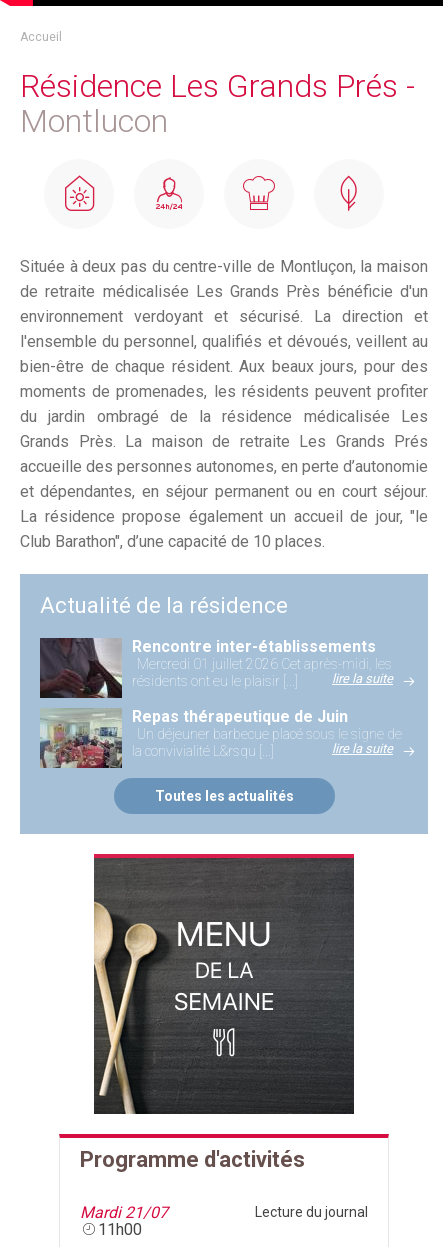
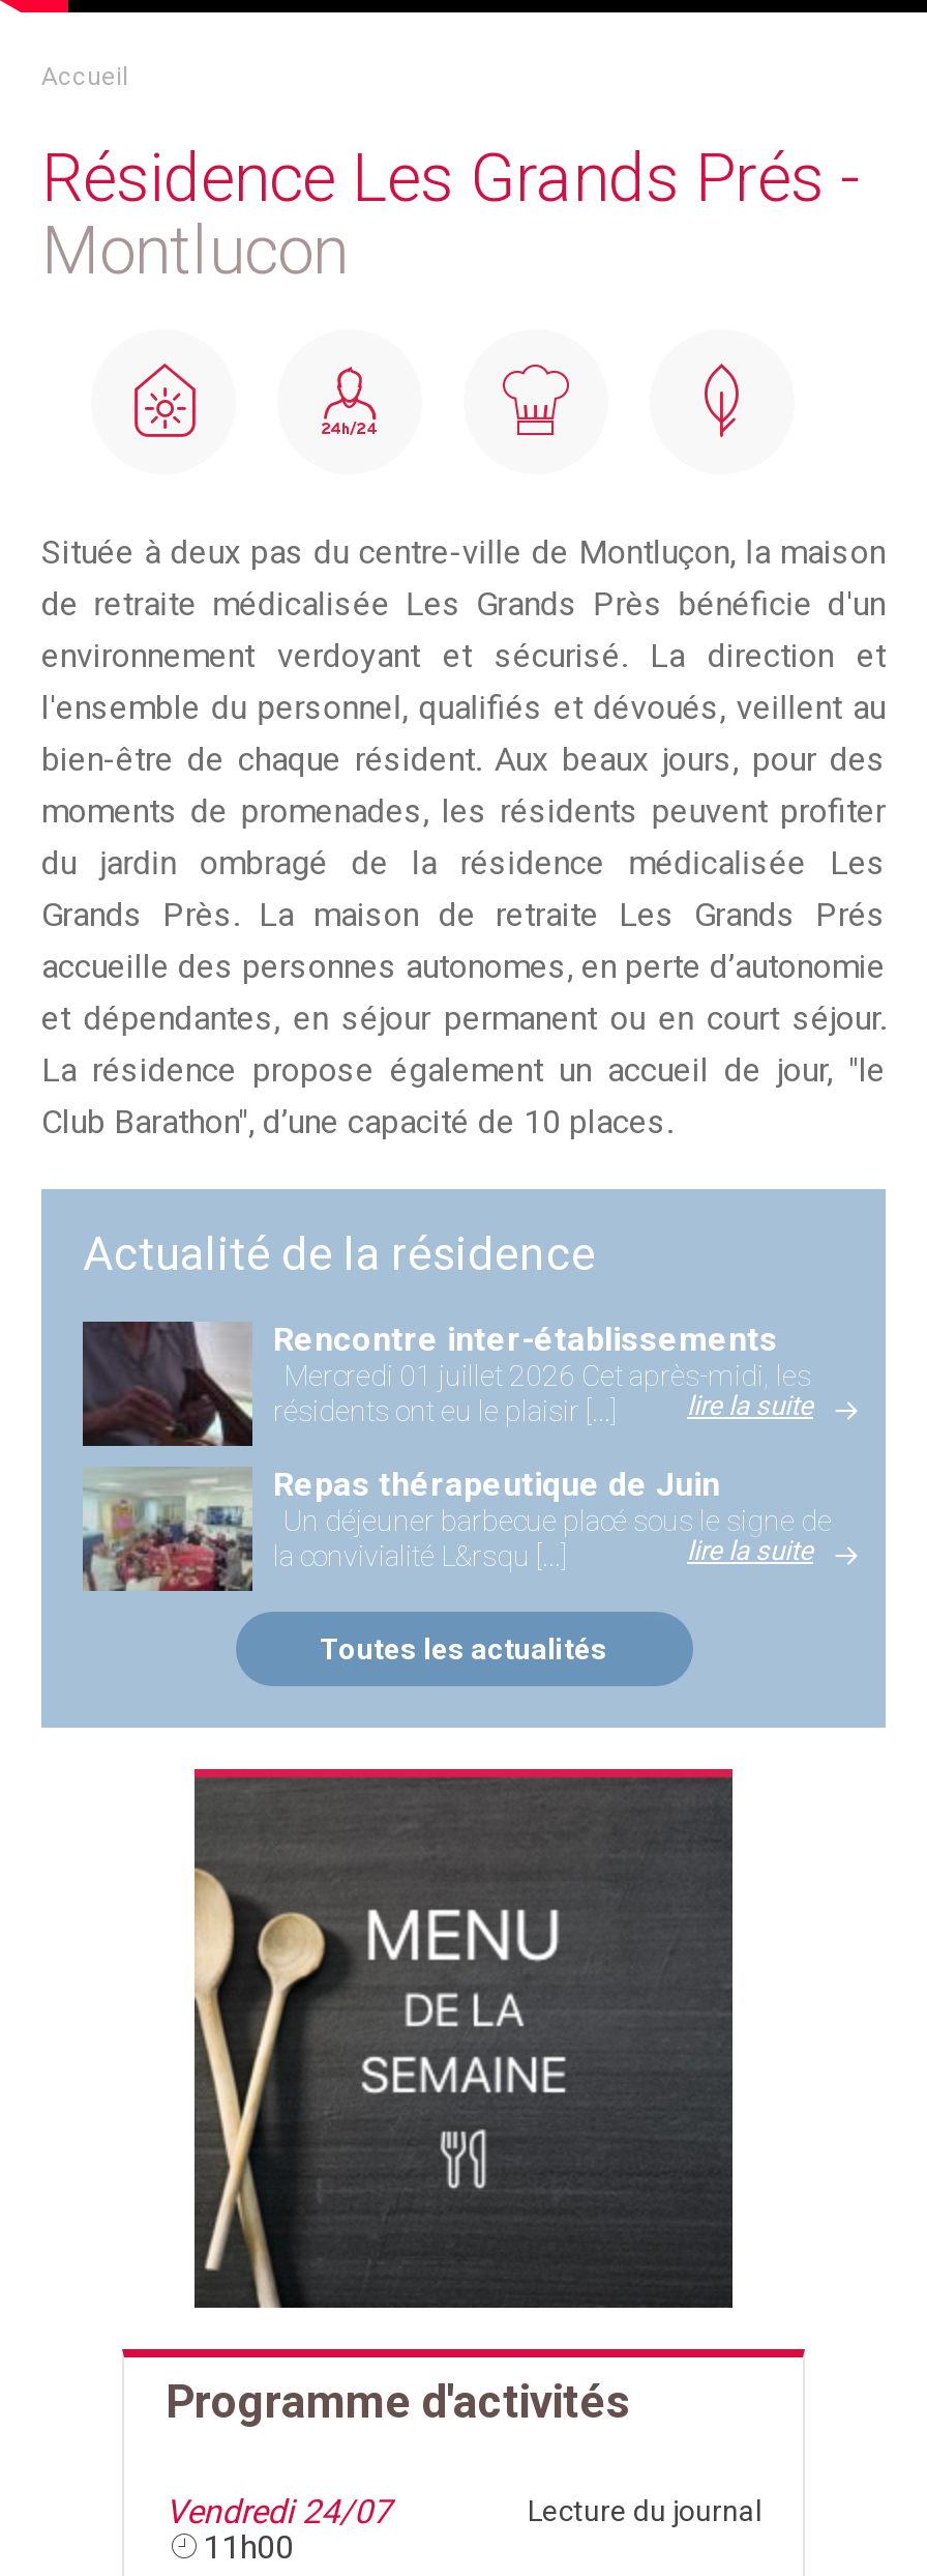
[80,1203,168,1222] Mardi 21/07 -> [166,2492,391,2531] Vendredi 24/07

